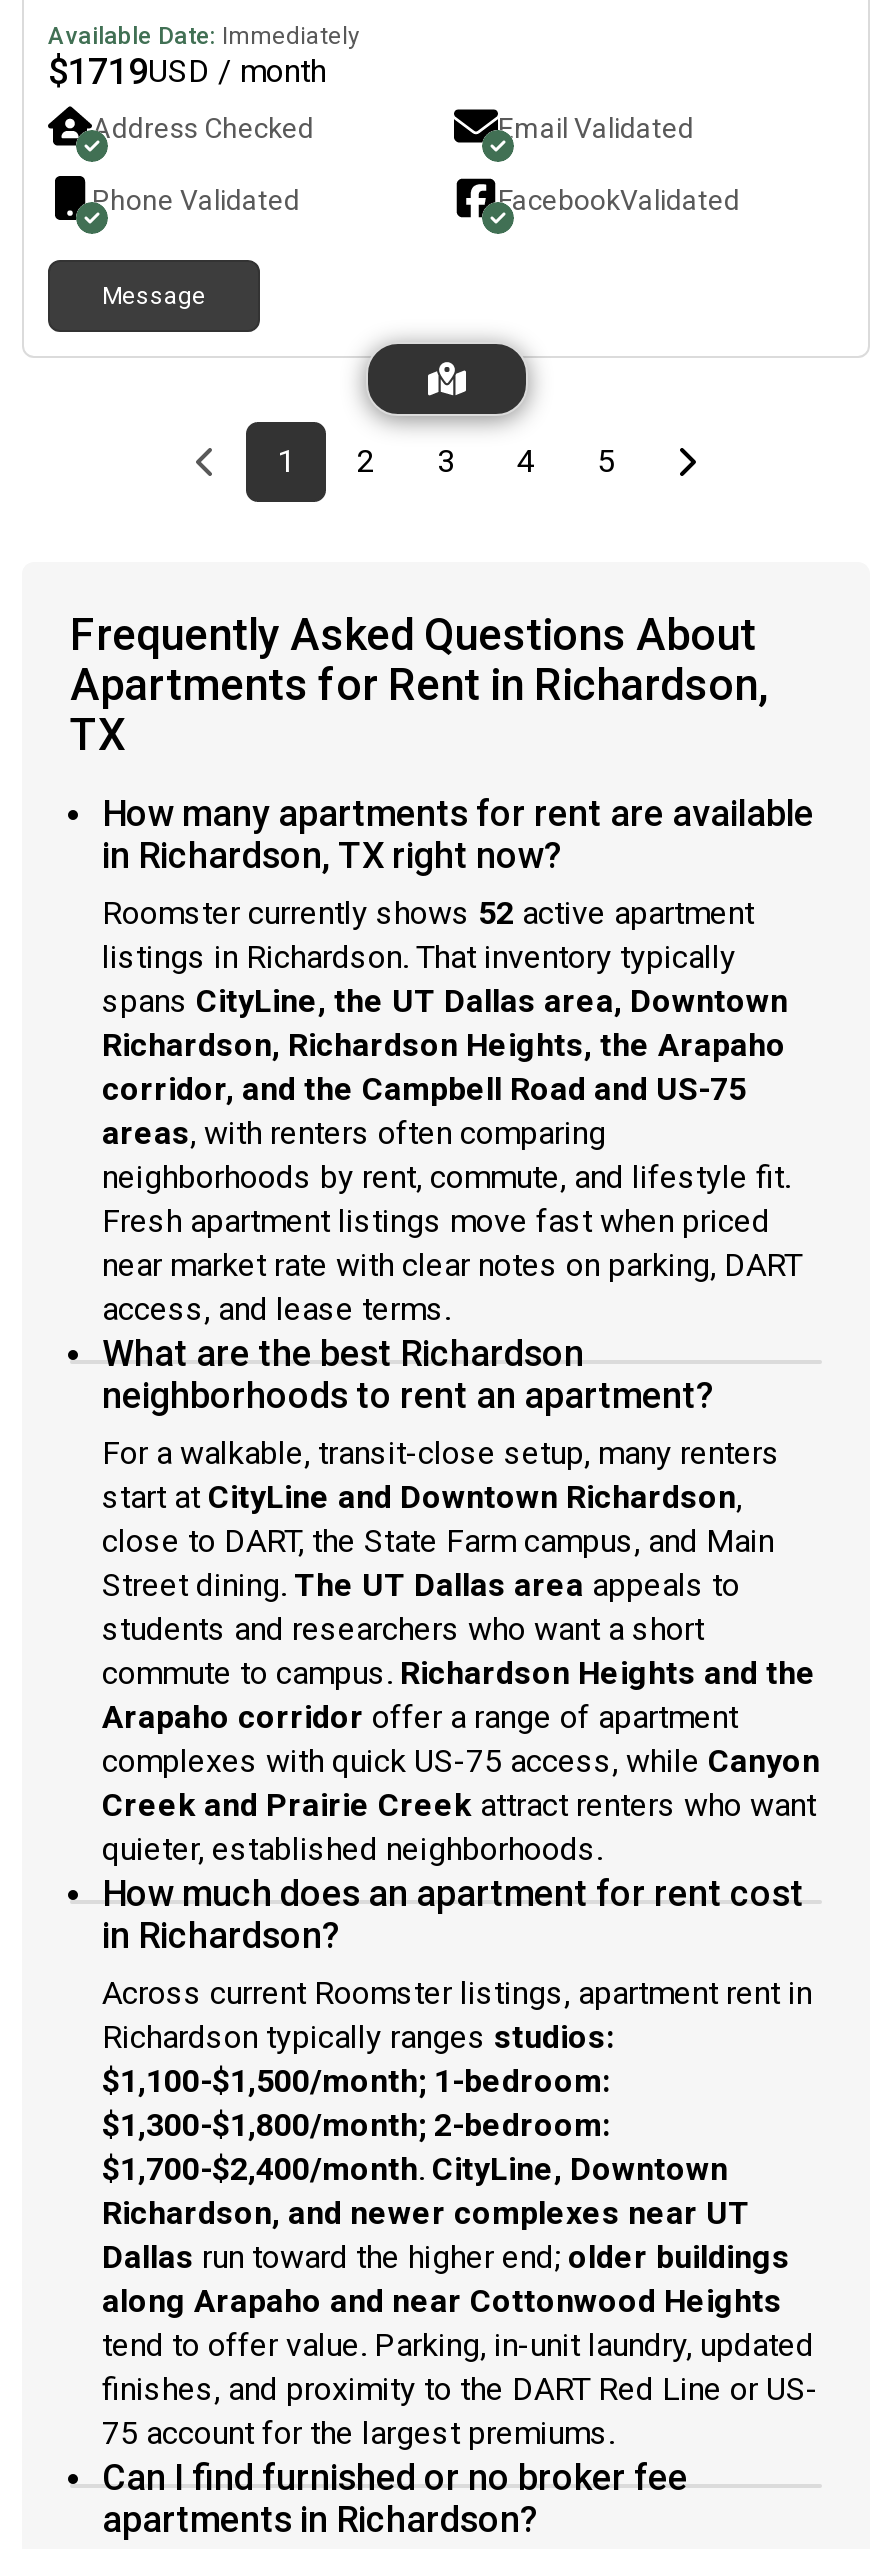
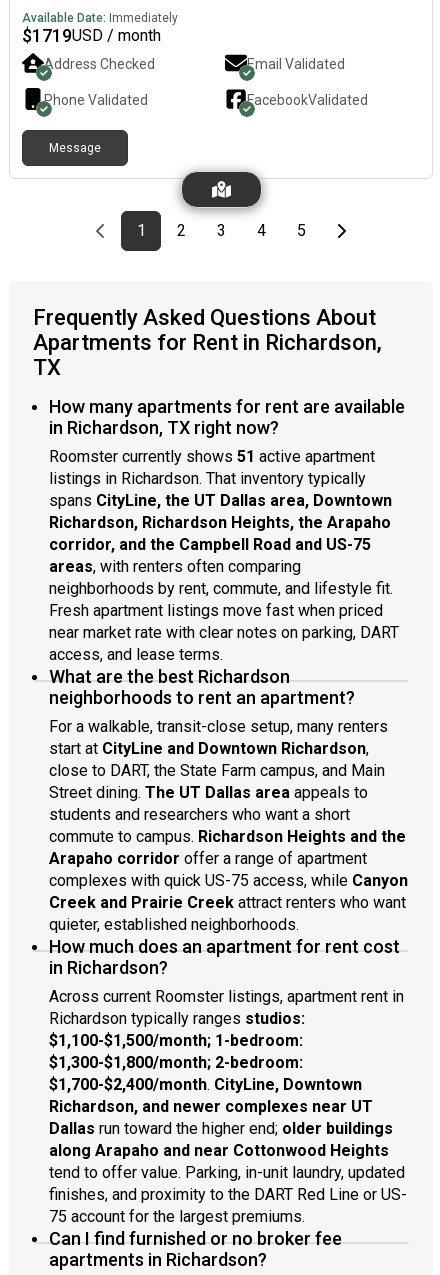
[102,894,754,932] Roomster currently shows 52 active apartment -> [49,447,375,466] Roomster currently shows 51 active apartment

